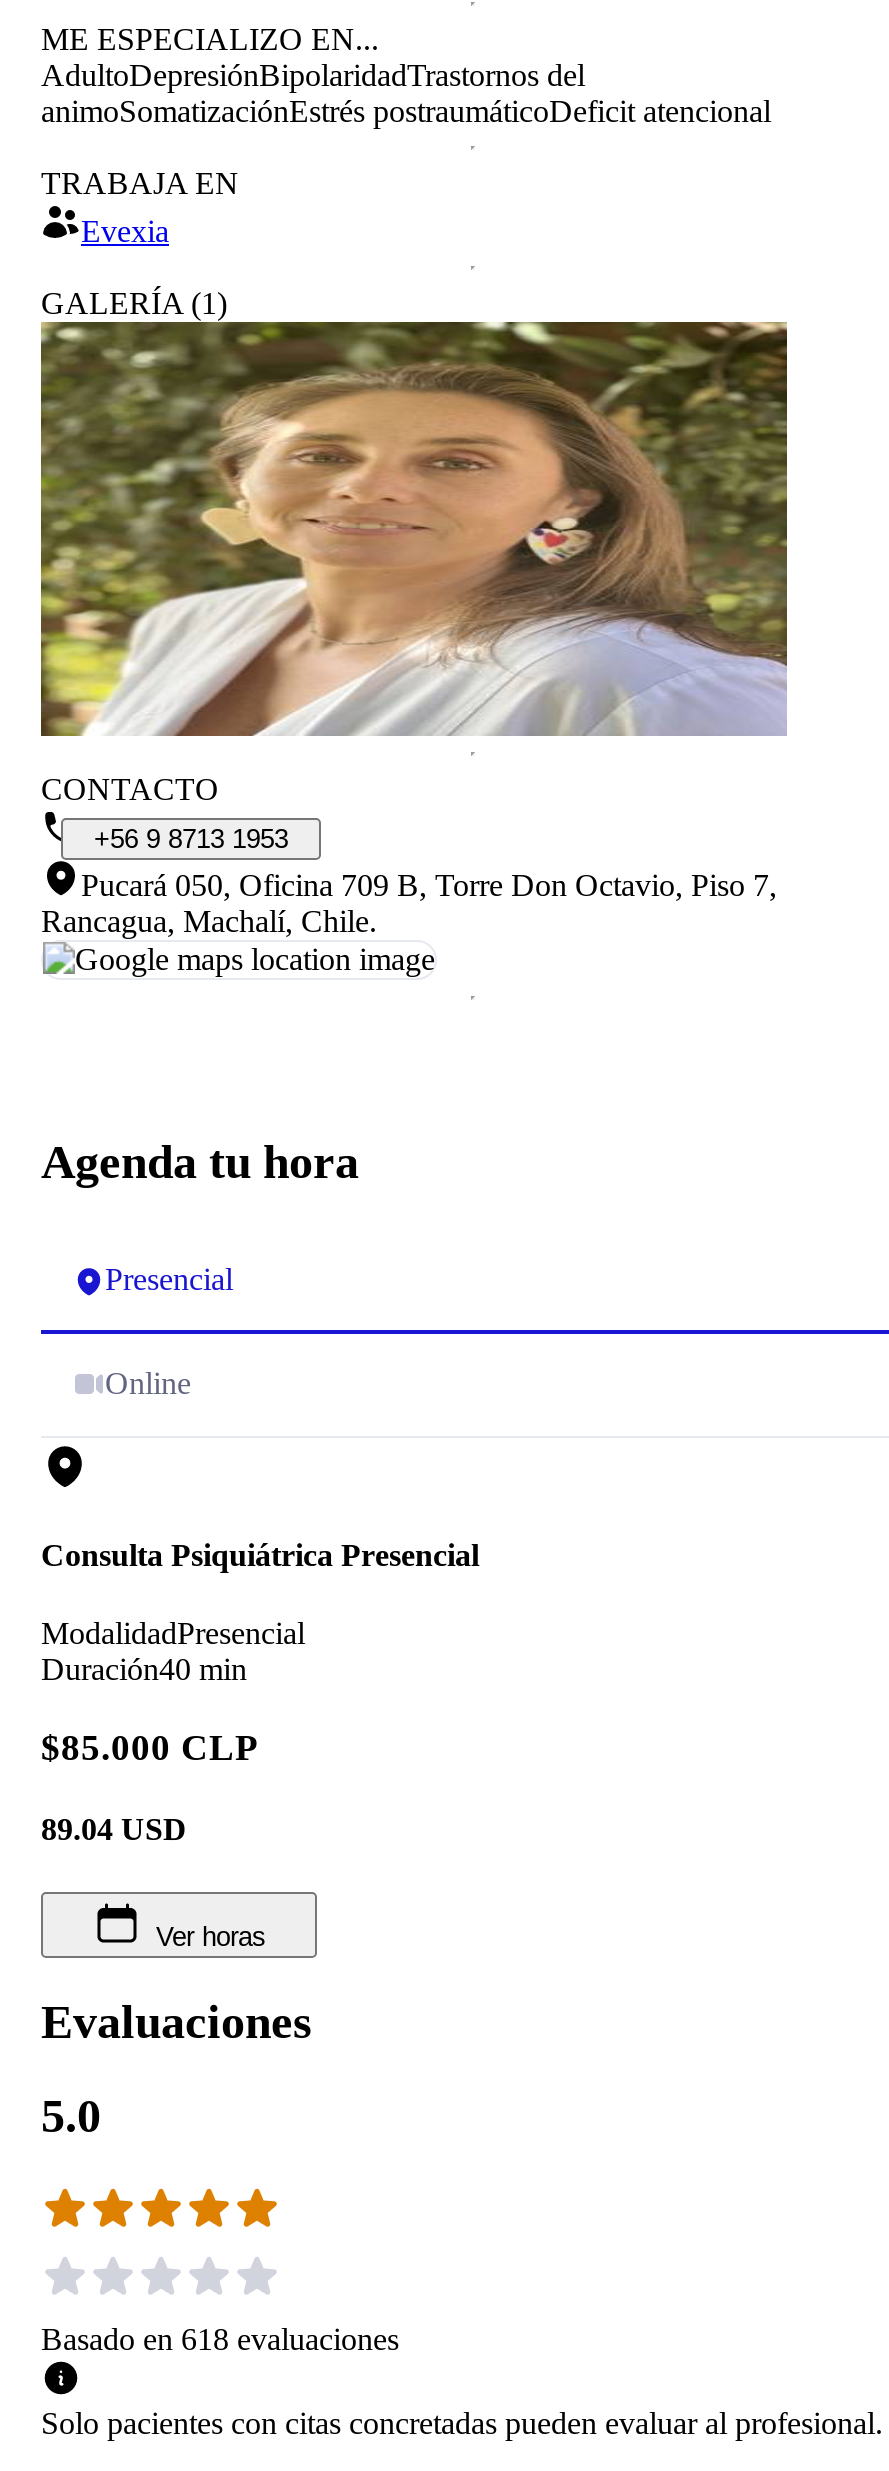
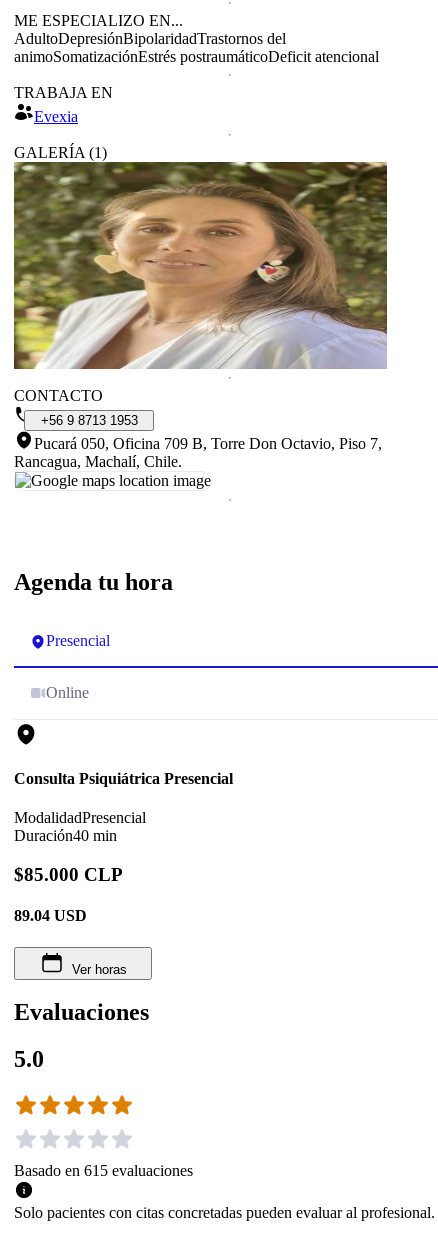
[41,2321,399,2355] Basado en 618 evaluaciones -> [14,1162,193,1179] Basado en 615 evaluaciones

